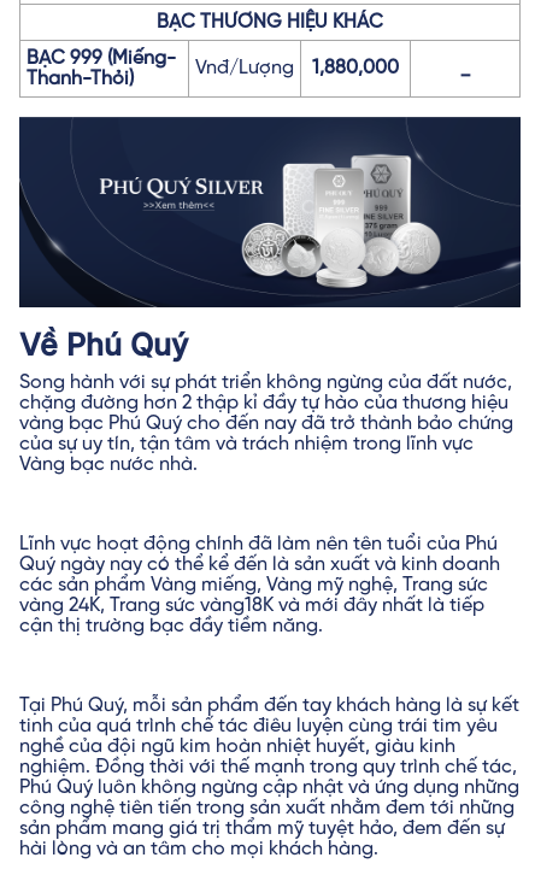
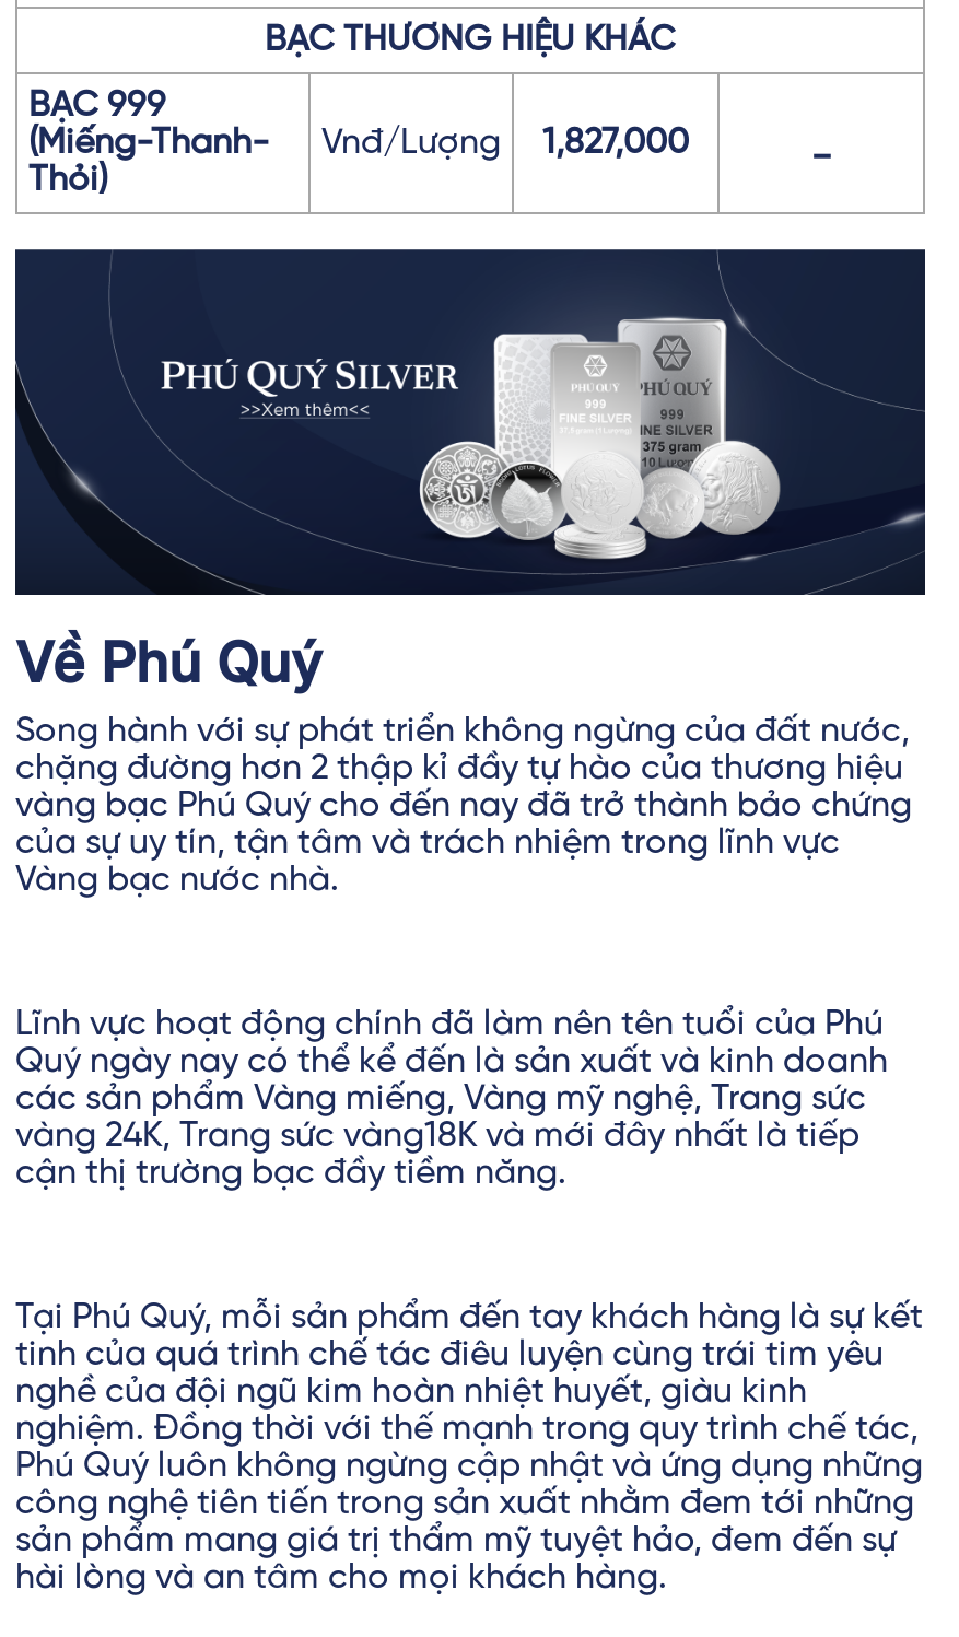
[312,57,399,78] 1,880,000 -> [542,124,689,161] 1,827,000

